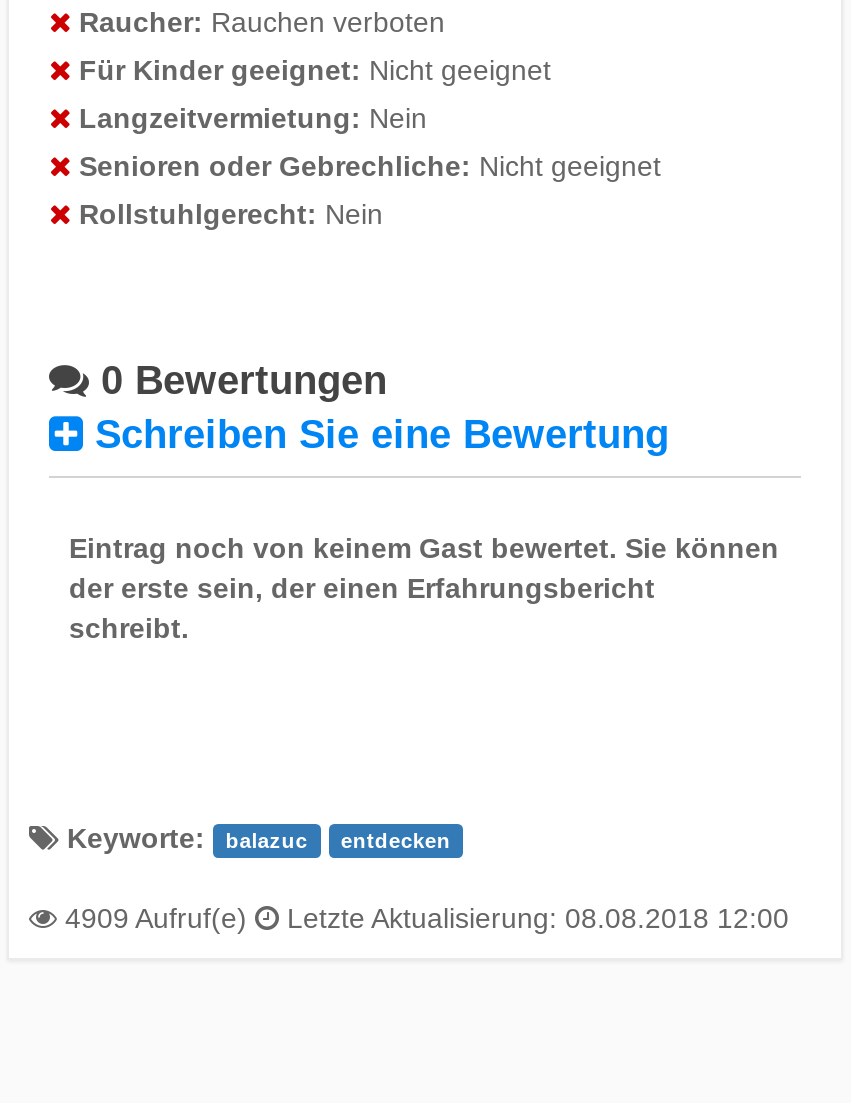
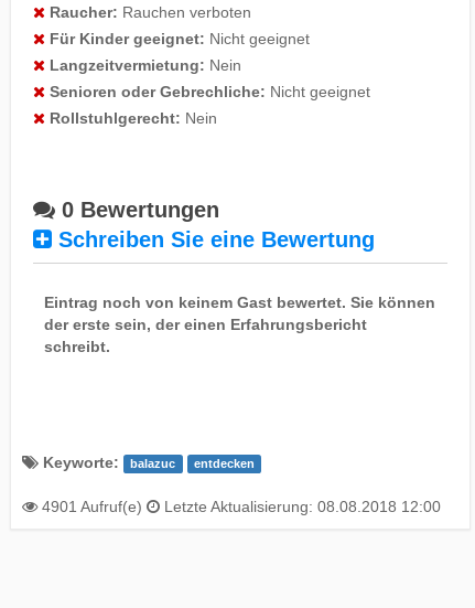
[57,902,789,934] 4909 Aufruf(e) Letzte Aktualisierung: 08.08.2018 12:00 -> [37,498,441,515] 4901 Aufruf(e) Letzte Aktualisierung: 08.08.2018 12:00

